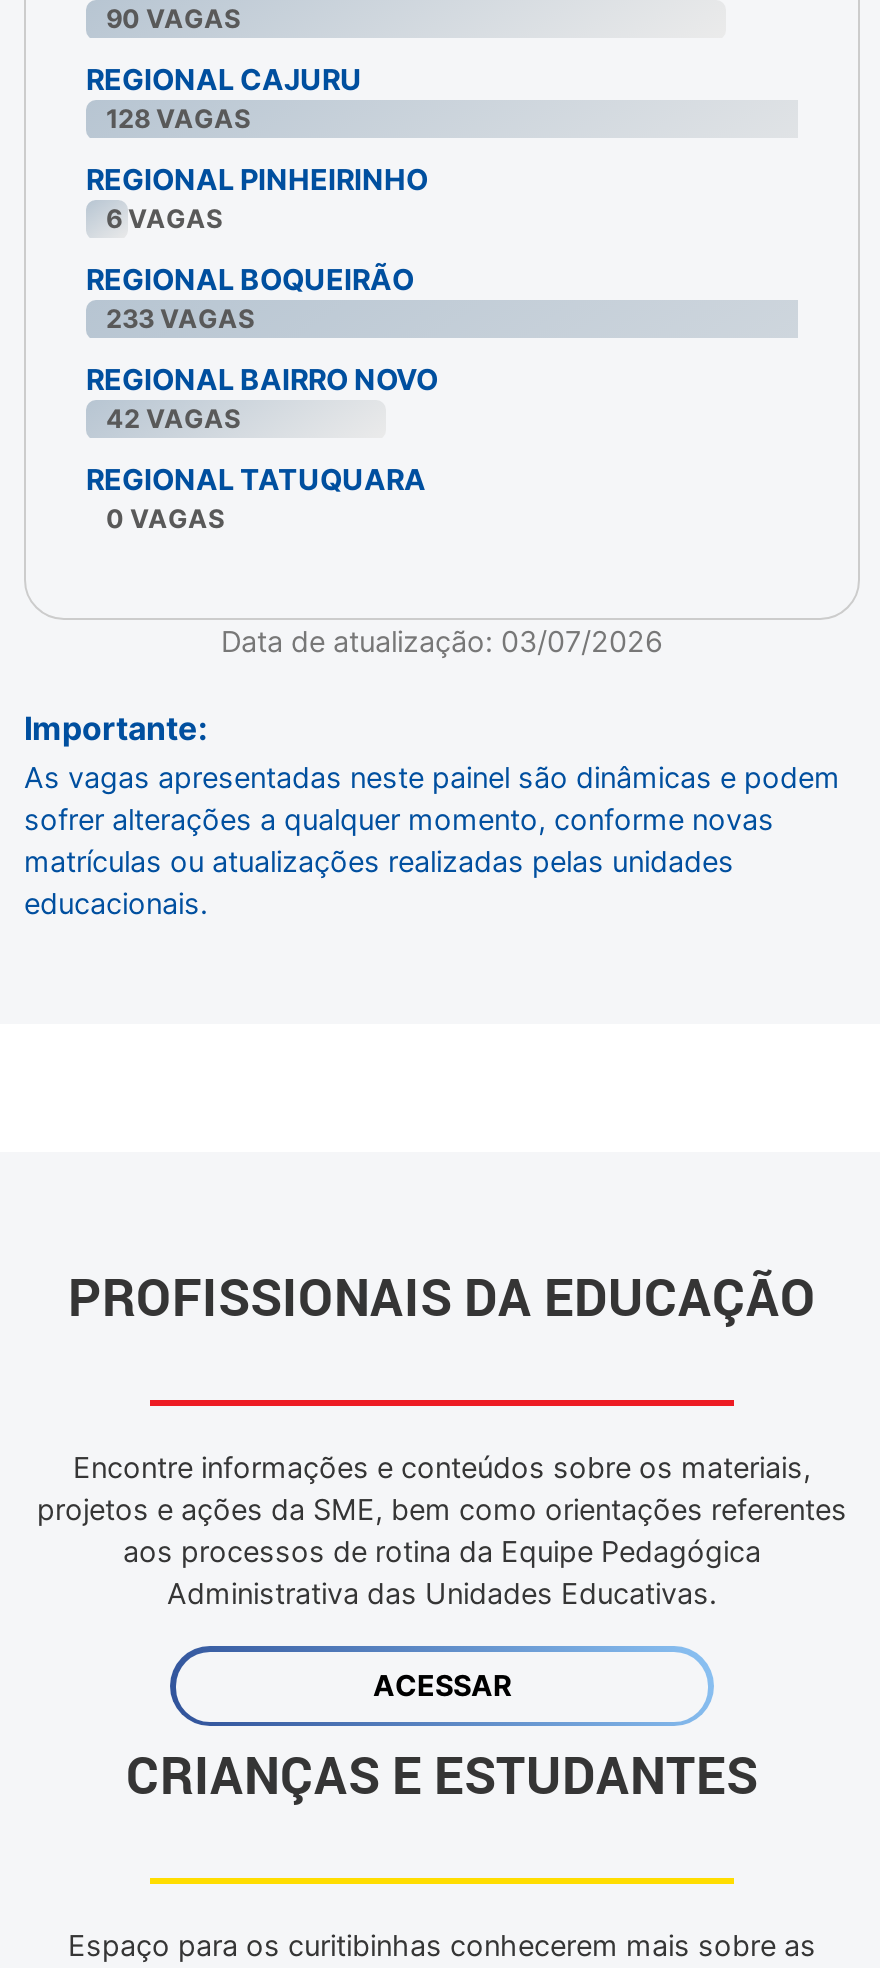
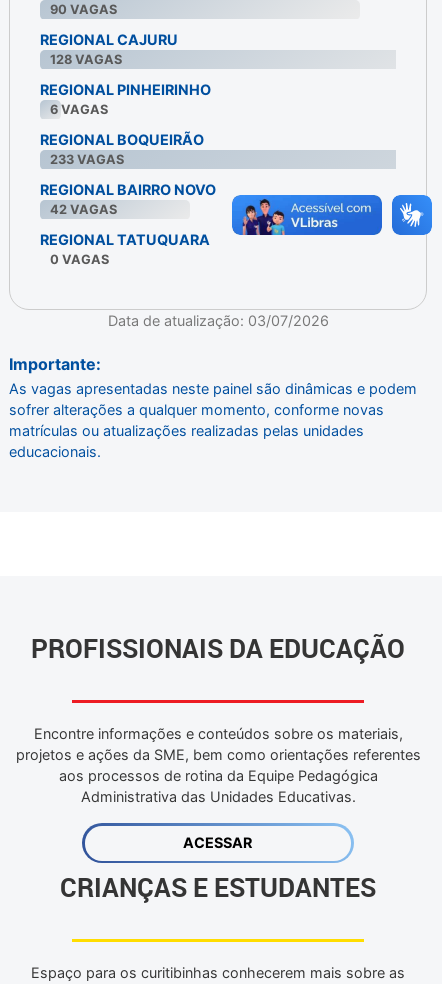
none -> [231,194,383,236] [image]
none -> [391,194,433,236] [image]

